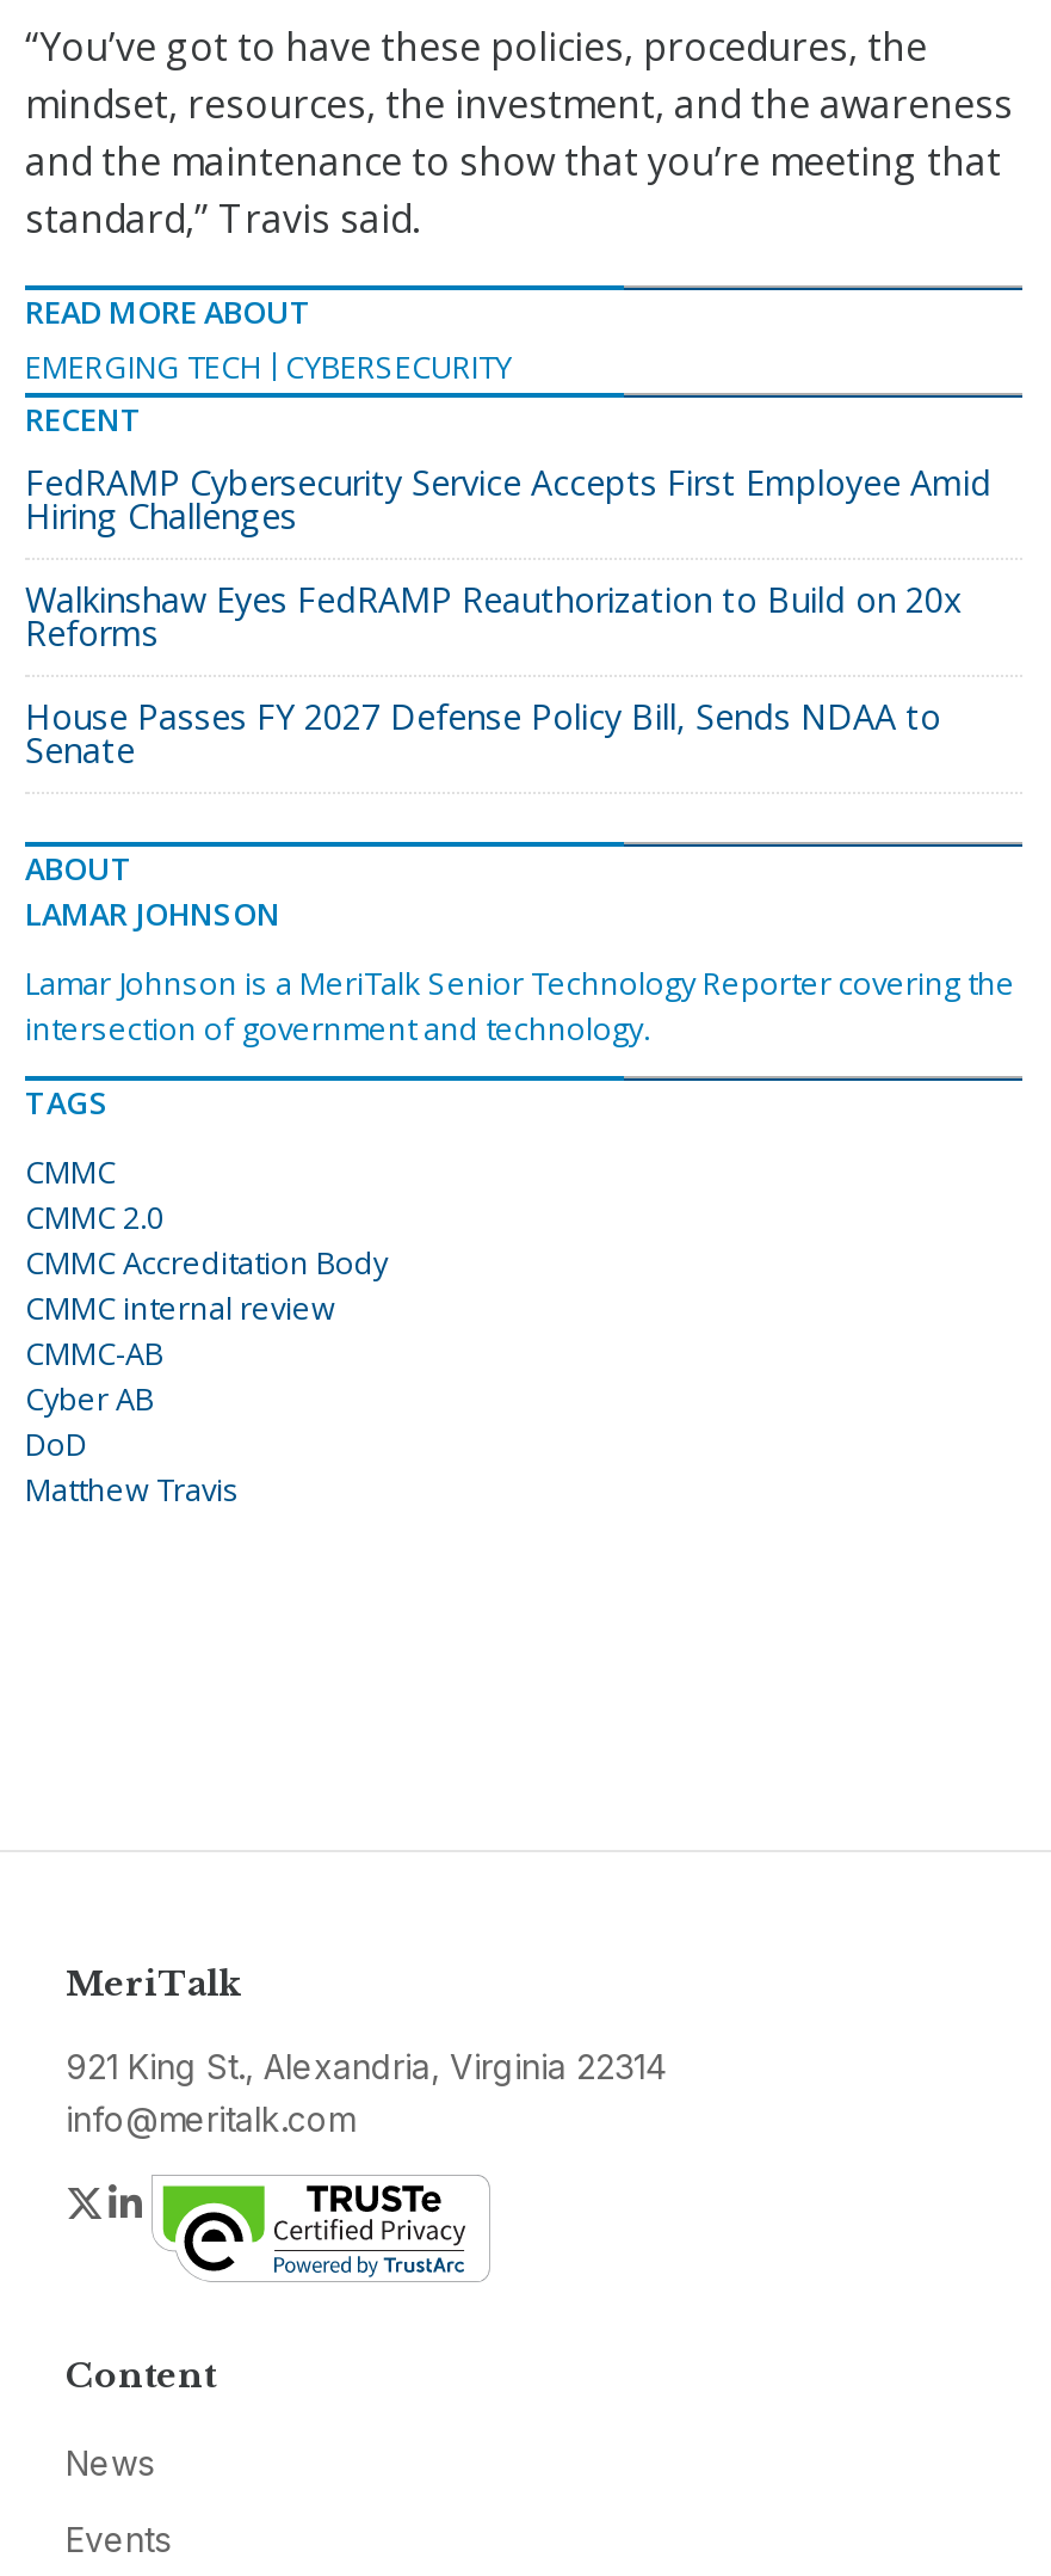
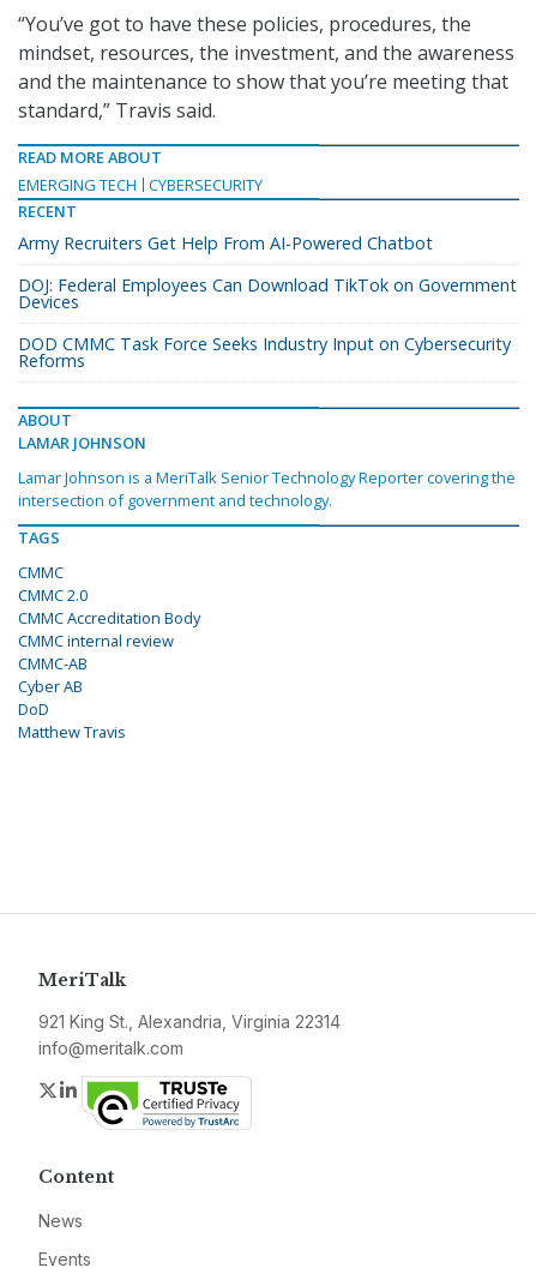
[25,460,991,622] FedRAMP Cybersecurity Service Accepts First Employee Amid | Hiring Challenges | Walkinshaw Eyes FedRAMP Reauthorization to Build on 20x -> [18,232,517,355] Army Recruiters Get Help From AI-Powered Chatbot | DOJ: Federal Employees Can Download TikTok on Government | Devices | DOD CMMC Task Force Seeks Industry Input on Cybersecurity
moved [25,611,159,656] -> [18,349,85,372]: Reforms
[25,694,941,773] House Passes FY 2027 Defense Policy Bill, Sends NDAA to | Senate -> none

